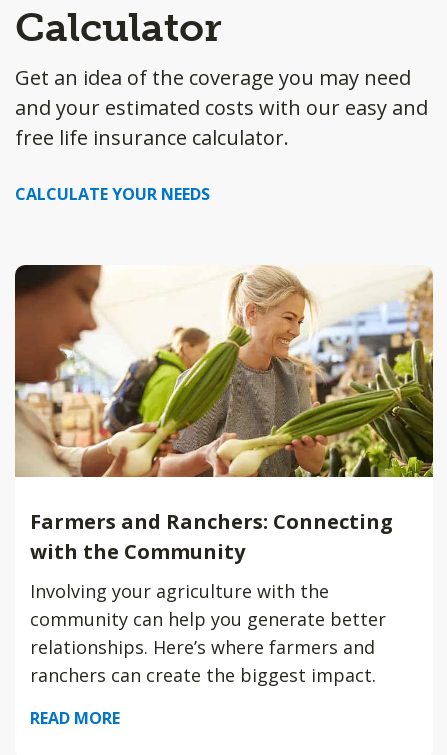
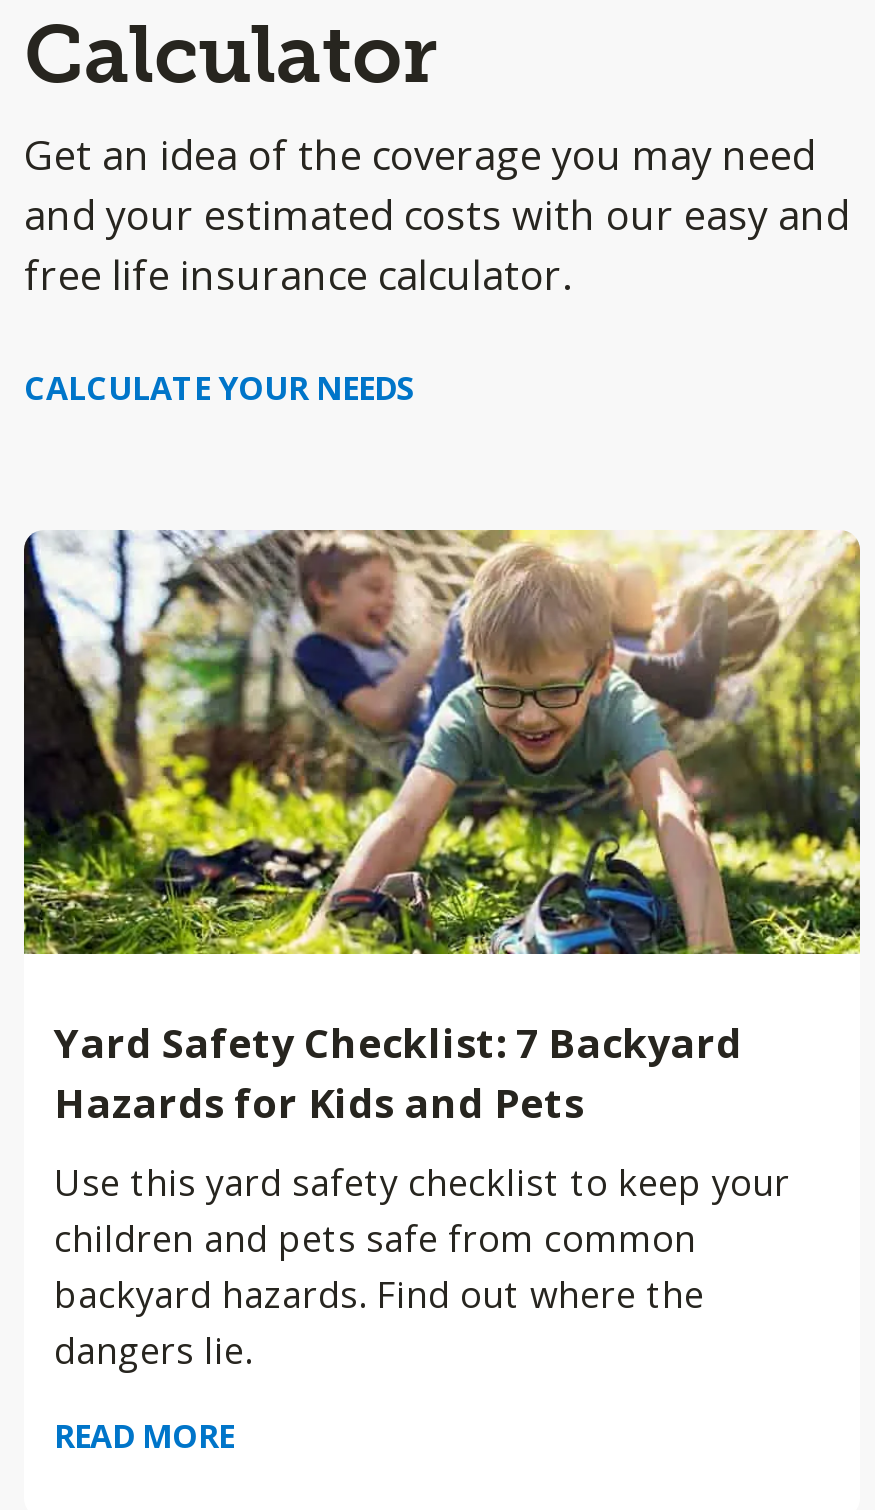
[14,264,434,565] [image] | Farmers and Ranchers: Connecting | with the Community -> [22,528,862,1130] [image] | Yard Safety Checklist: 7 Backyard | Hazards for Kids and Pets
[30,579,386,687] Involving your agriculture with the | community can help you generate better | relationships. Here’s where farmers and | ranchers can create the biggest impact. -> [54,1158,790,1374] Use this yard safety checklist to keep your | children and pets safe from common | backyard hazards. Find out where the | dangers lie.

